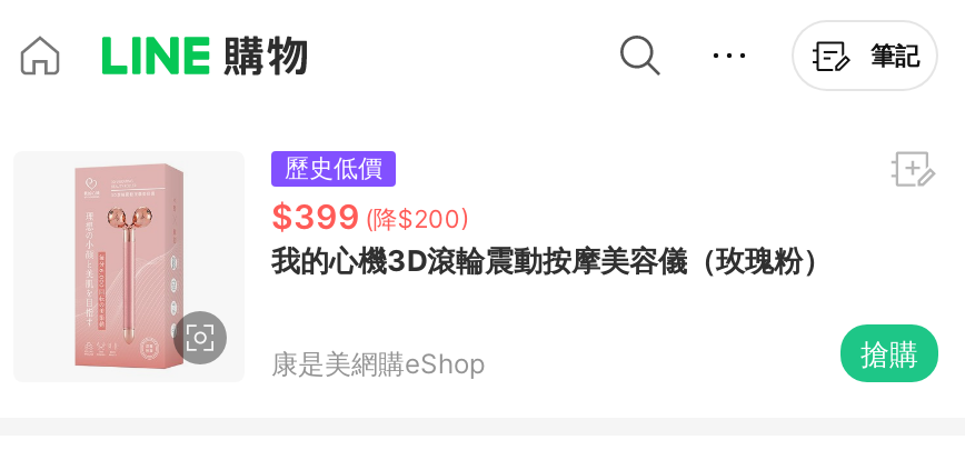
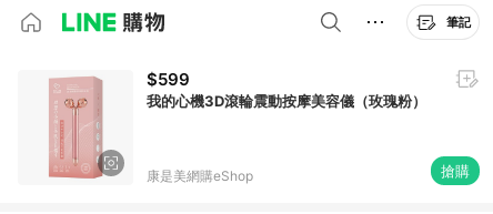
[271,153,469,238] 歷史低價 | $399 (降$200) -> [147,69,190,90] $599
moved [271,242,832,278] -> [147,92,426,110]: 我的心機3D滾輪震動按摩美容儀（玫瑰粉）

